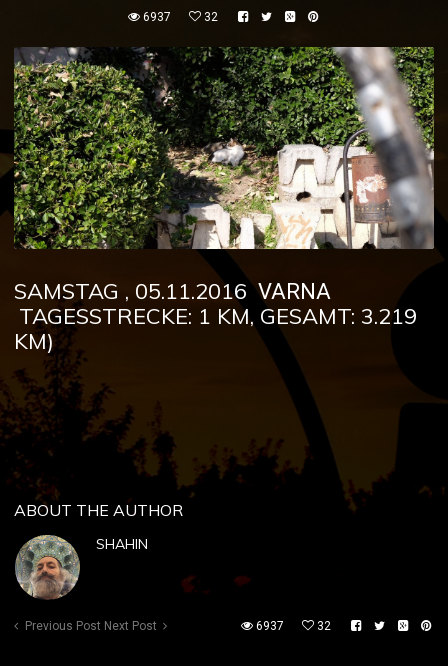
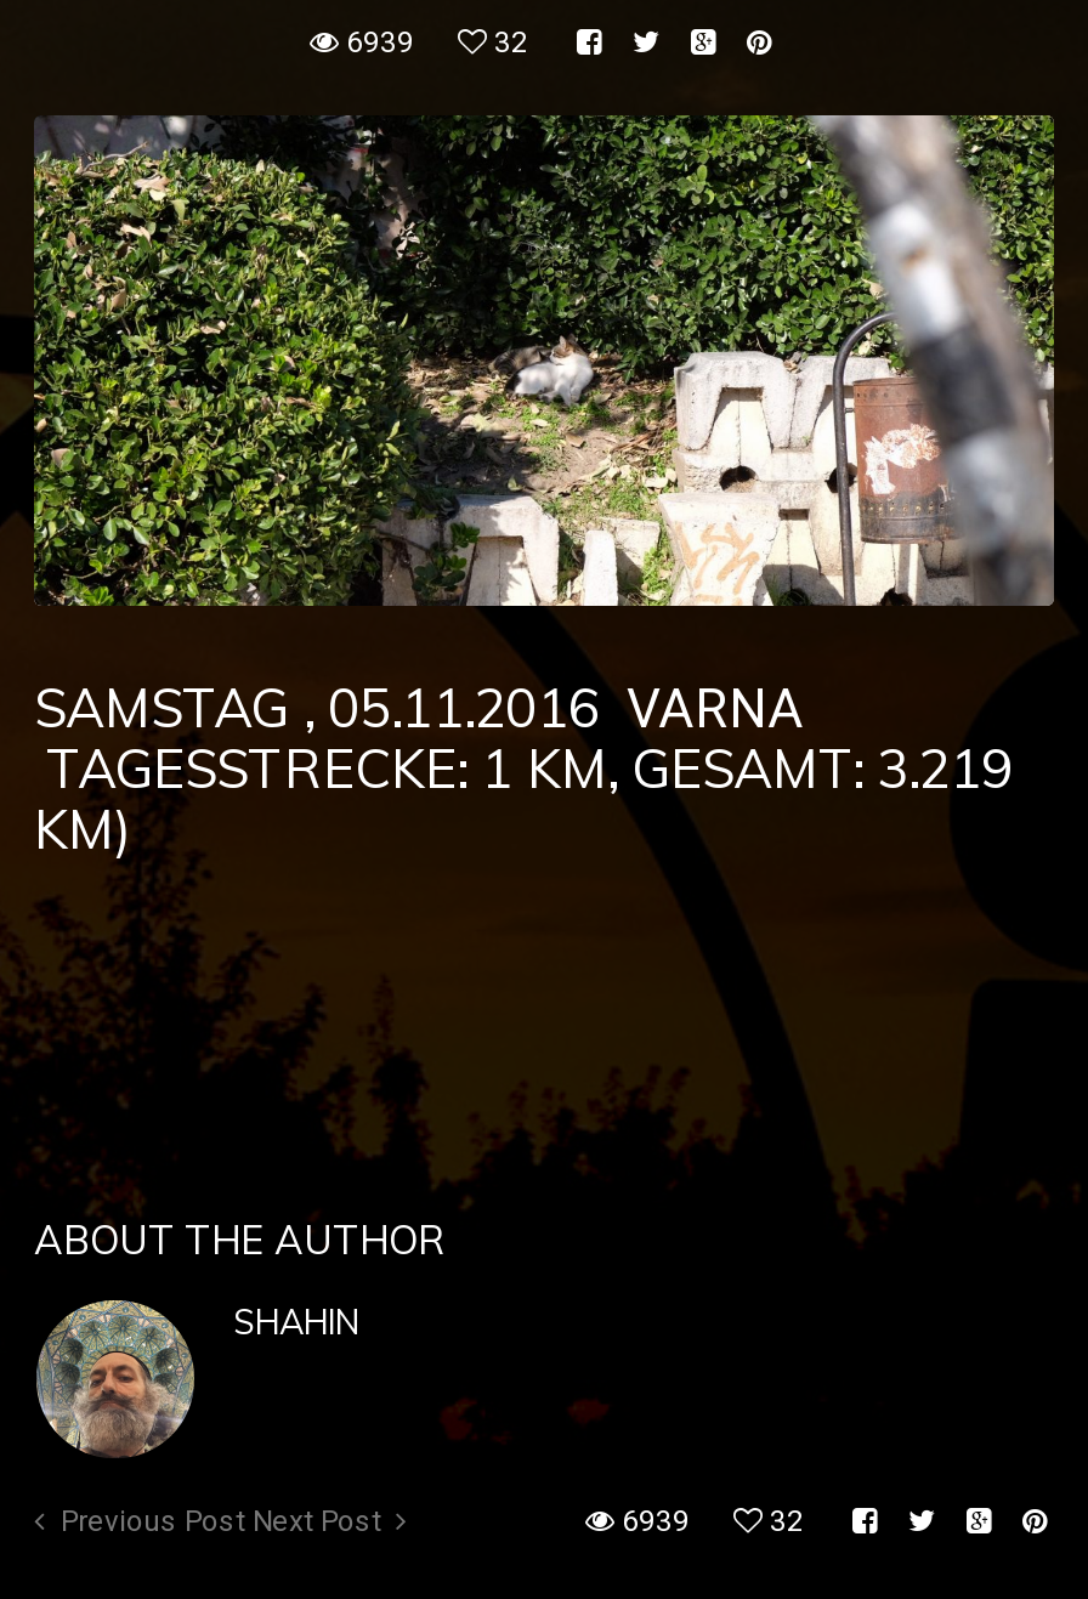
[142,10,170,24] 6937 -> [346,25,414,59] 6939
[256,619,284,633] 6937 -> [622,1505,690,1539] 6939

